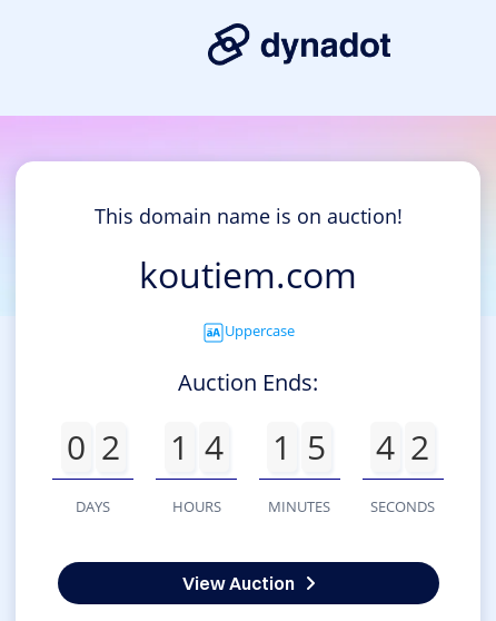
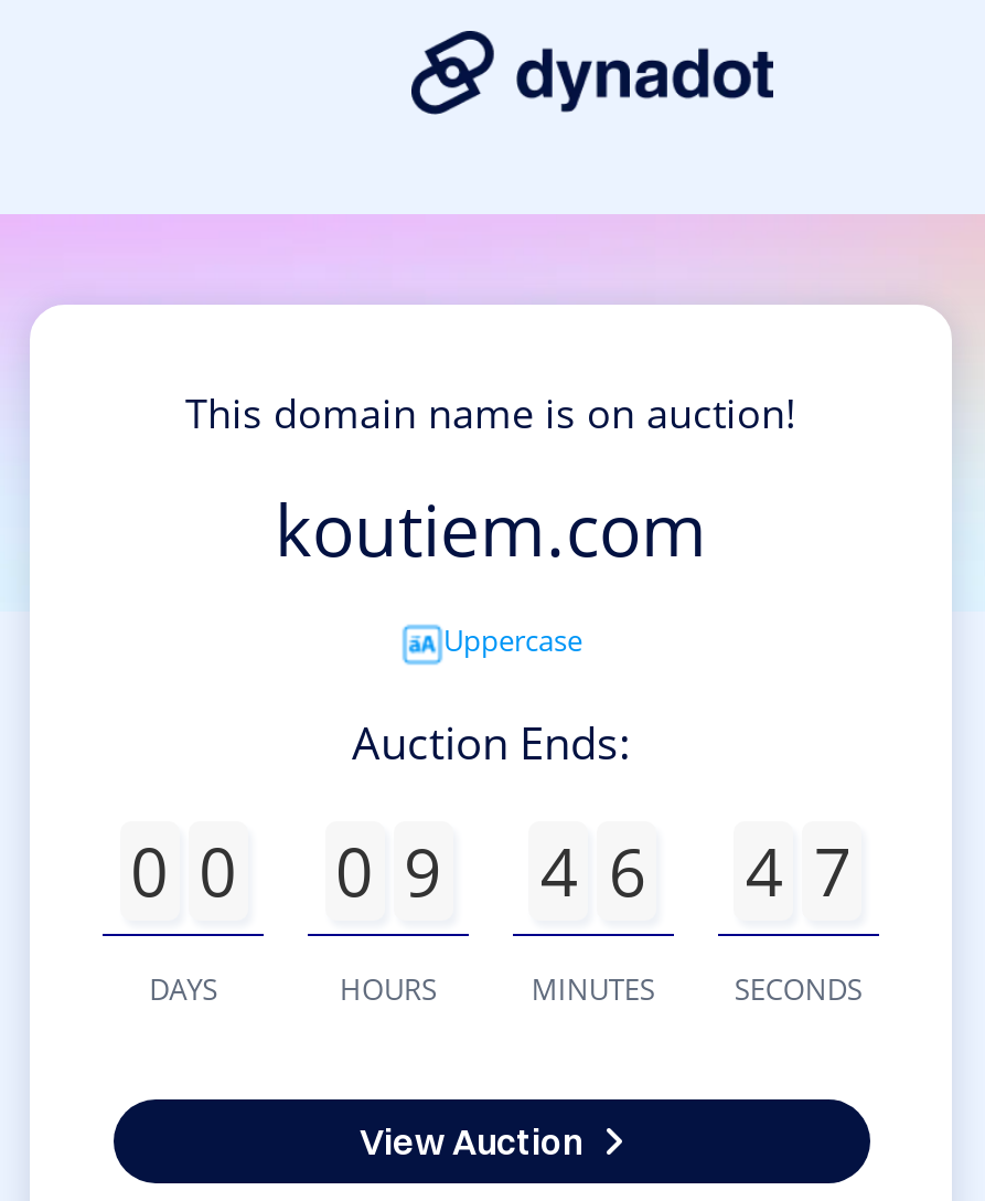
[66,424,120,470] 0 2 -> [130,826,236,916] 0 0
[170,424,223,470] 1 4 -> [335,826,441,916] 0 9
[273,424,326,470] 1 5 -> [540,826,646,916] 4 6
[376,424,430,470] 4 2 -> [745,826,851,916] 4 7

